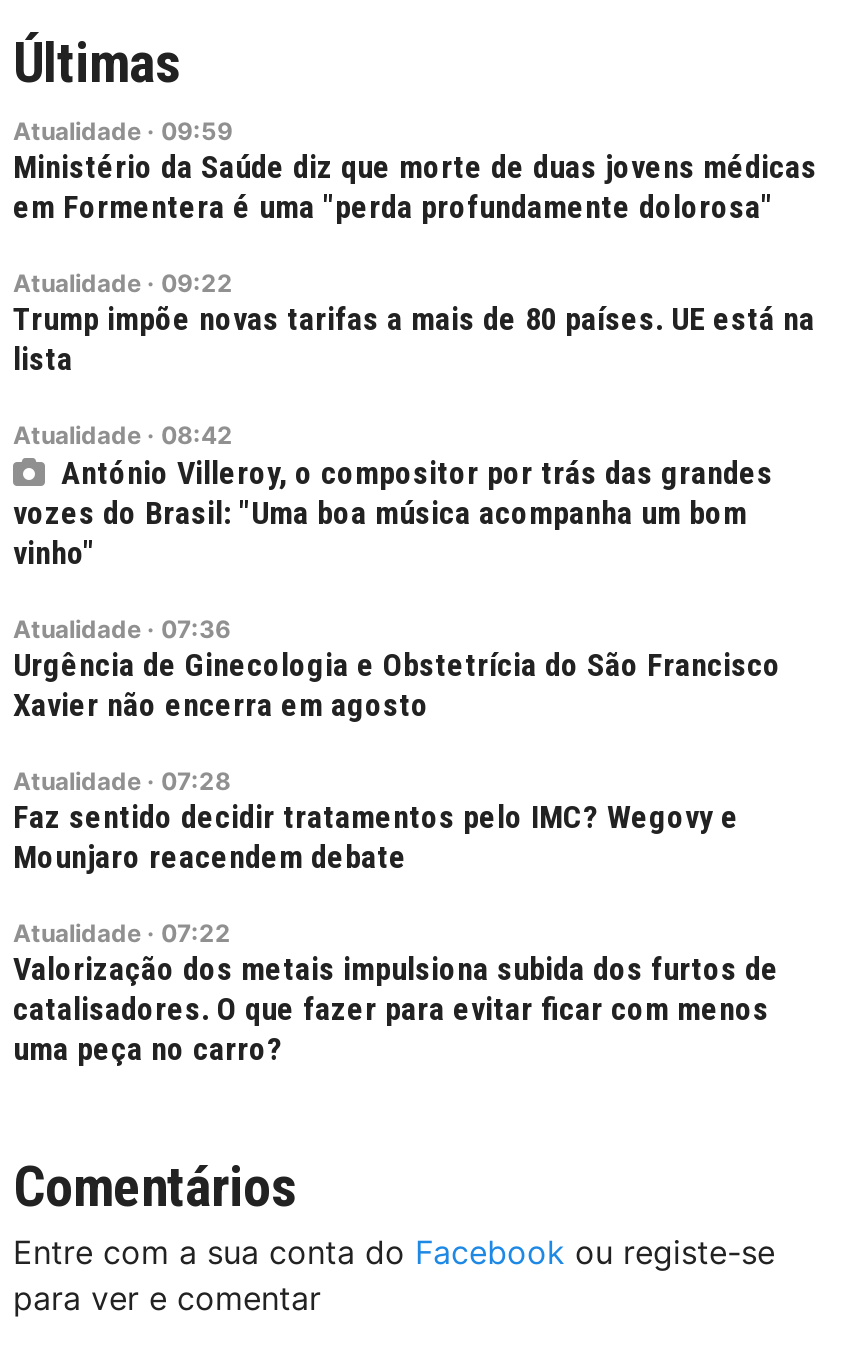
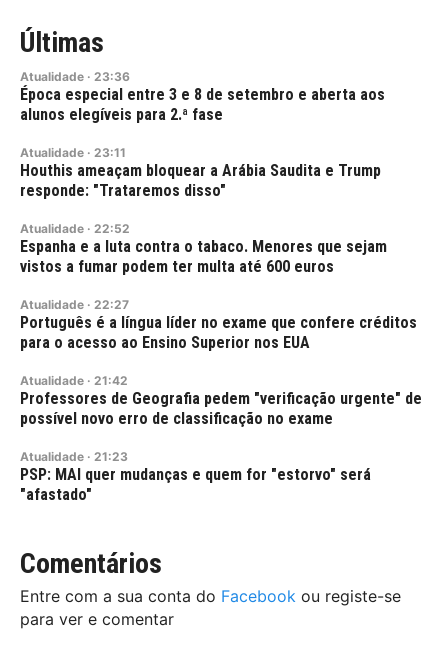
[13,115,817,225] Atualidade · 09:59 | Ministério da Saúde diz que morte de duas jovens médicas | em Formentera é uma "perda profundamente dolorosa" -> [20,69,385,124] Atualidade · 23:36 | Época especial entre 3 e 8 de setembro e aberta aos | alunos elegíveis para 2.ª fase
[13,267,815,377] Atualidade · 09:22 | Trump impõe novas tarifas a mais de 80 países. UE está na | lista -> [20,145,381,200] Atualidade · 23:11 | Houthis ameaçam bloquear a Arábia Saudita e Trump | responde: "Trataremos disso"
[13,419,773,571] Atualidade · 08:42 | António Villeroy, o compositor por trás das grandes | vozes do Brasil: "Uma boa música acompanha um bom | vinho" -> [20,221,387,276] Atualidade · 22:52 | Espanha e a luta contra o tabaco. Menores que sejam | vistos a fumar podem ter multa até 600 euros
[13,613,781,723] Atualidade · 07:36 | Urgência de Ginecologia e Obstetrícia do São Francisco | Xavier não encerra em agosto -> [20,297,417,352] Atualidade · 22:27 | Português é a língua líder no exame que confere créditos | para o acesso ao Ensino Superior nos EUA
[13,765,739,875] Atualidade · 07:28 | Faz sentido decidir tratamentos pelo IMC? Wegovy e | Mounjaro reacendem debate -> [20,373,422,428] Atualidade · 21:42 | Professores de Geografia pedem "verificação urgente" de | possível novo erro de classificação no exame
[13,917,779,1067] Atualidade · 07:22 | Valorização dos metais impulsiona subida dos furtos de | catalisadores. O que fazer para evitar ficar com menos | uma peça no carro? -> [20,449,371,504] Atualidade · 21:23 | PSP: MAI quer mudanças e quem for "estorvo" será | "afastado"

